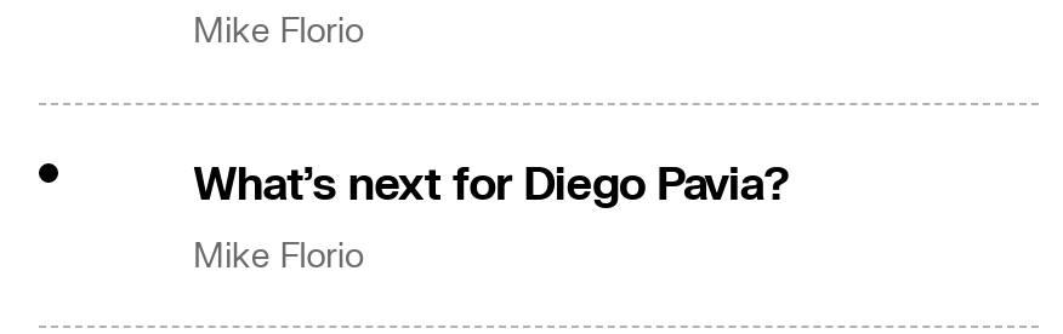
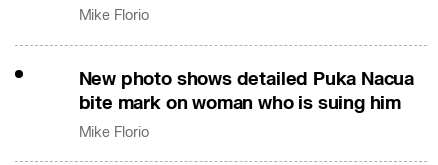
[193,155,790,213] What’s next for Diego Pavia? -> [78,66,414,114] New photo shows detailed Puka Nacua | bite mark on woman who is suing him

